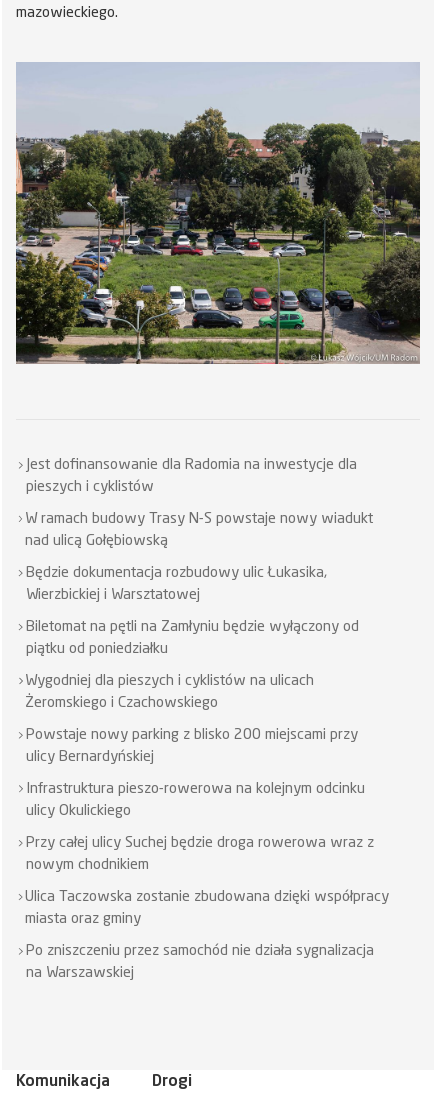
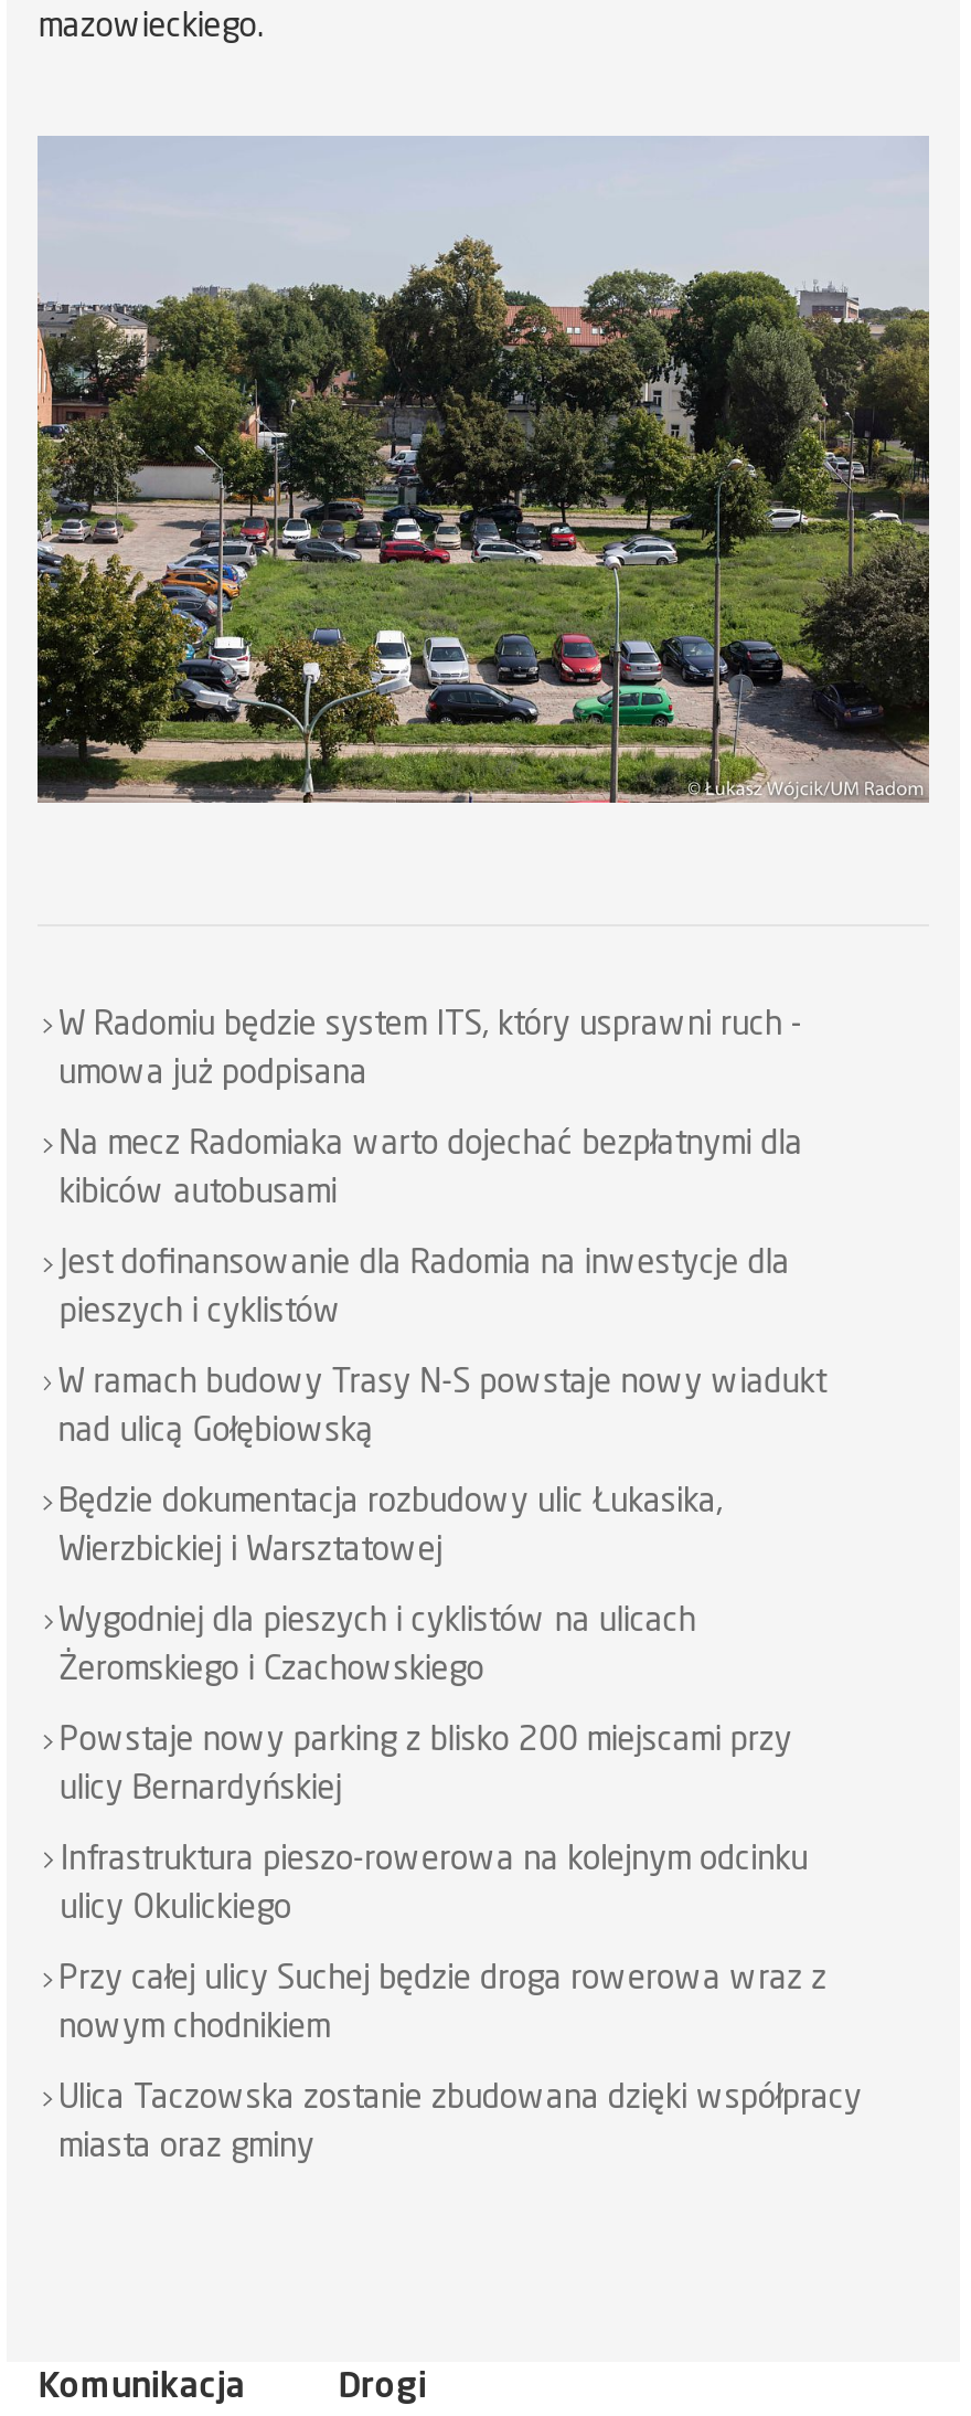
none -> [58,1010,803,1211] W Radomiu będzie system ITS, który usprawni ruch - | umowa już podpisana | Na mecz Radomiaka warto dojechać bezpłatnymi dla | kibiców autobusami
moved [25,458,373,603] -> [58,1249,826,1569]: Jest dofinansowanie dla Radomia na inwestycje dla | pieszych i cyklistów | W ramach budowy Trasy N-S powstaje nowy wiadukt | nad ulicą Gołębiowską | Będzie dokumentacja rozbudowy ulic Łukasika, | Wierzbickiej i Warsztatowej
[25,620,358,657] Biletomat na pętli na Zamłyniu będzie wyłączony od | piątku od poniedziałku -> none
moved [25,674,389,927] -> [58,1607,862,2165]: Wygodniej dla pieszych i cyklistów na ulicach | Żeromskiego i Czachowskiego | Powstaje nowy parking z blisko 200 miejscami przy | ... | Ulica Taczowska zostanie zbudowana dzięki współpracy | miasta oraz gminy
[26,944,374,981] Po zniszczeniu przez samochód nie działa sygnalizacja | na Warszawskiej -> none

